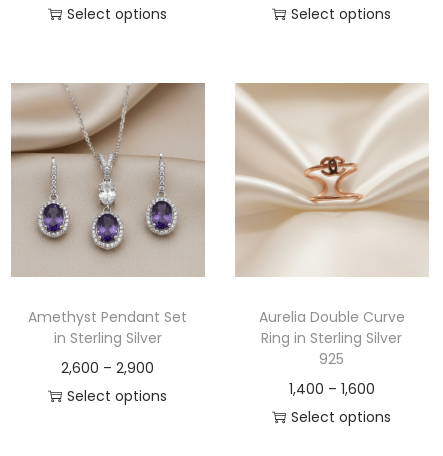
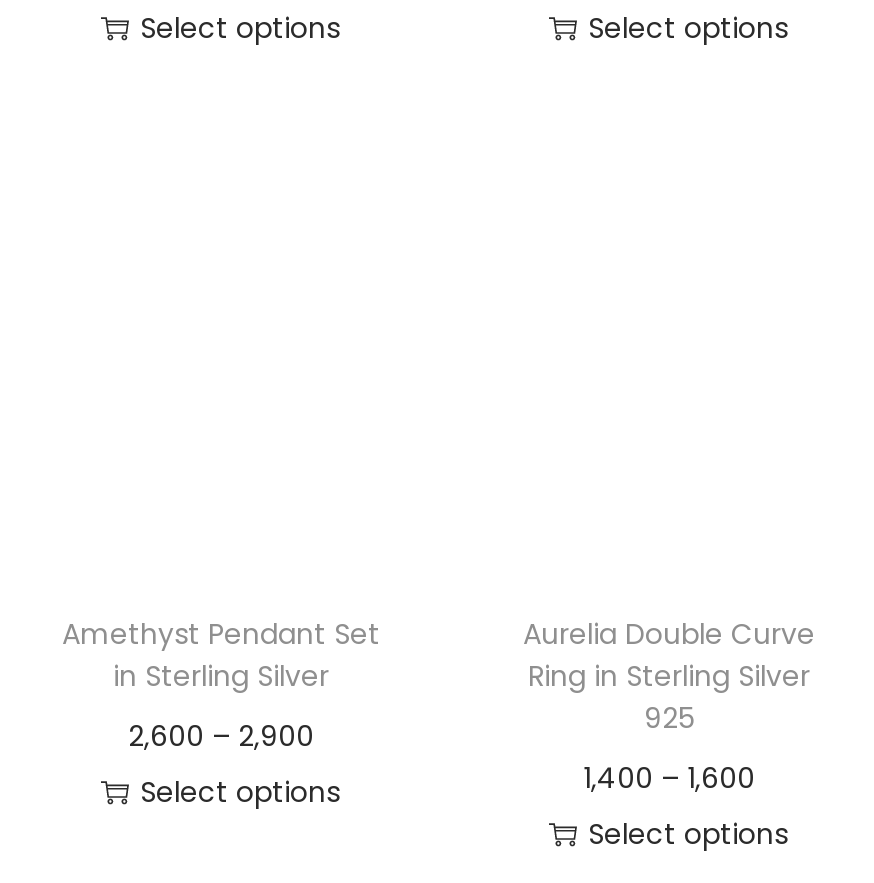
[10,82,206,278] [image] -> none
[234,82,430,277] [image] -> none

